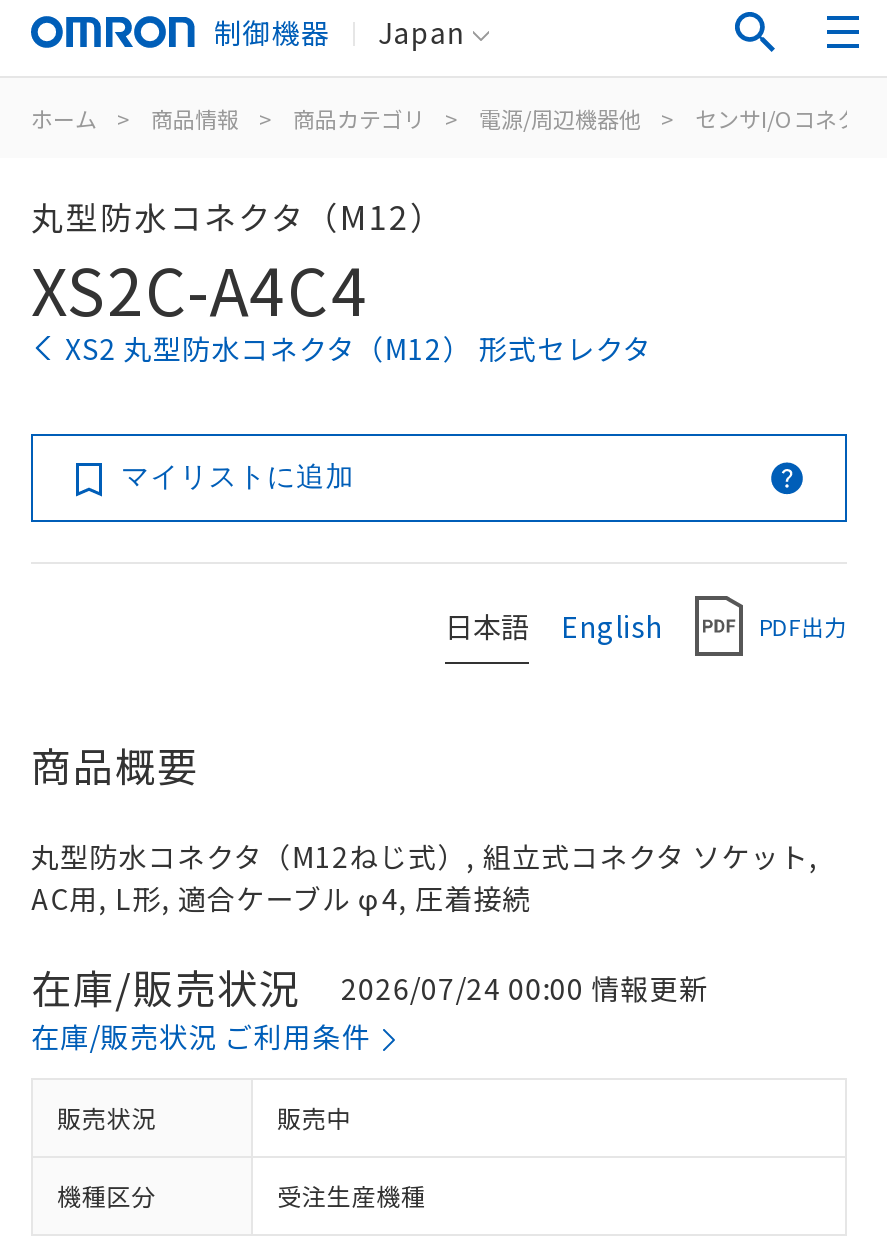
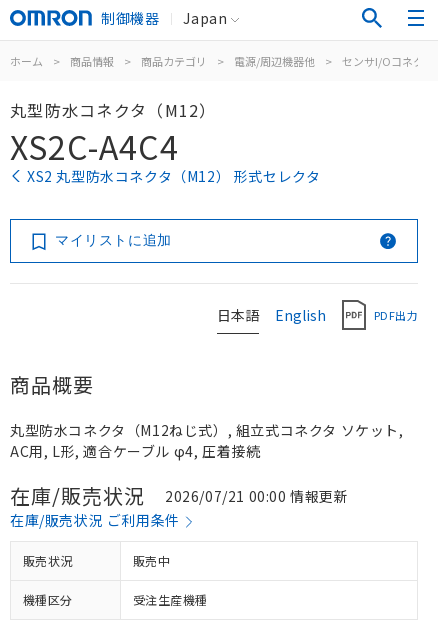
[31,958,708,1016] 在庫/販売状況 2026/07/24 00:00 情報更新 -> [10,481,349,510] 在庫/販売状況 2026/07/21 00:00 情報更新

